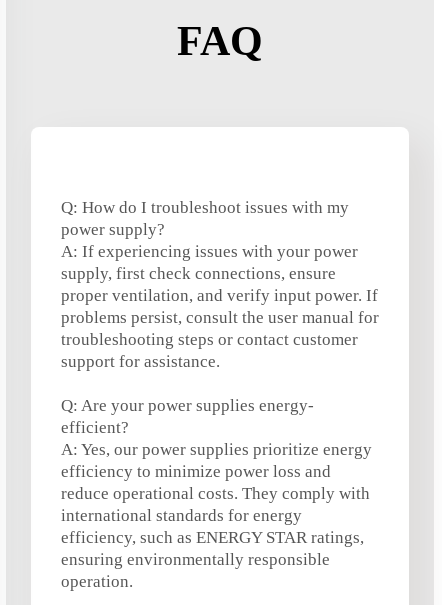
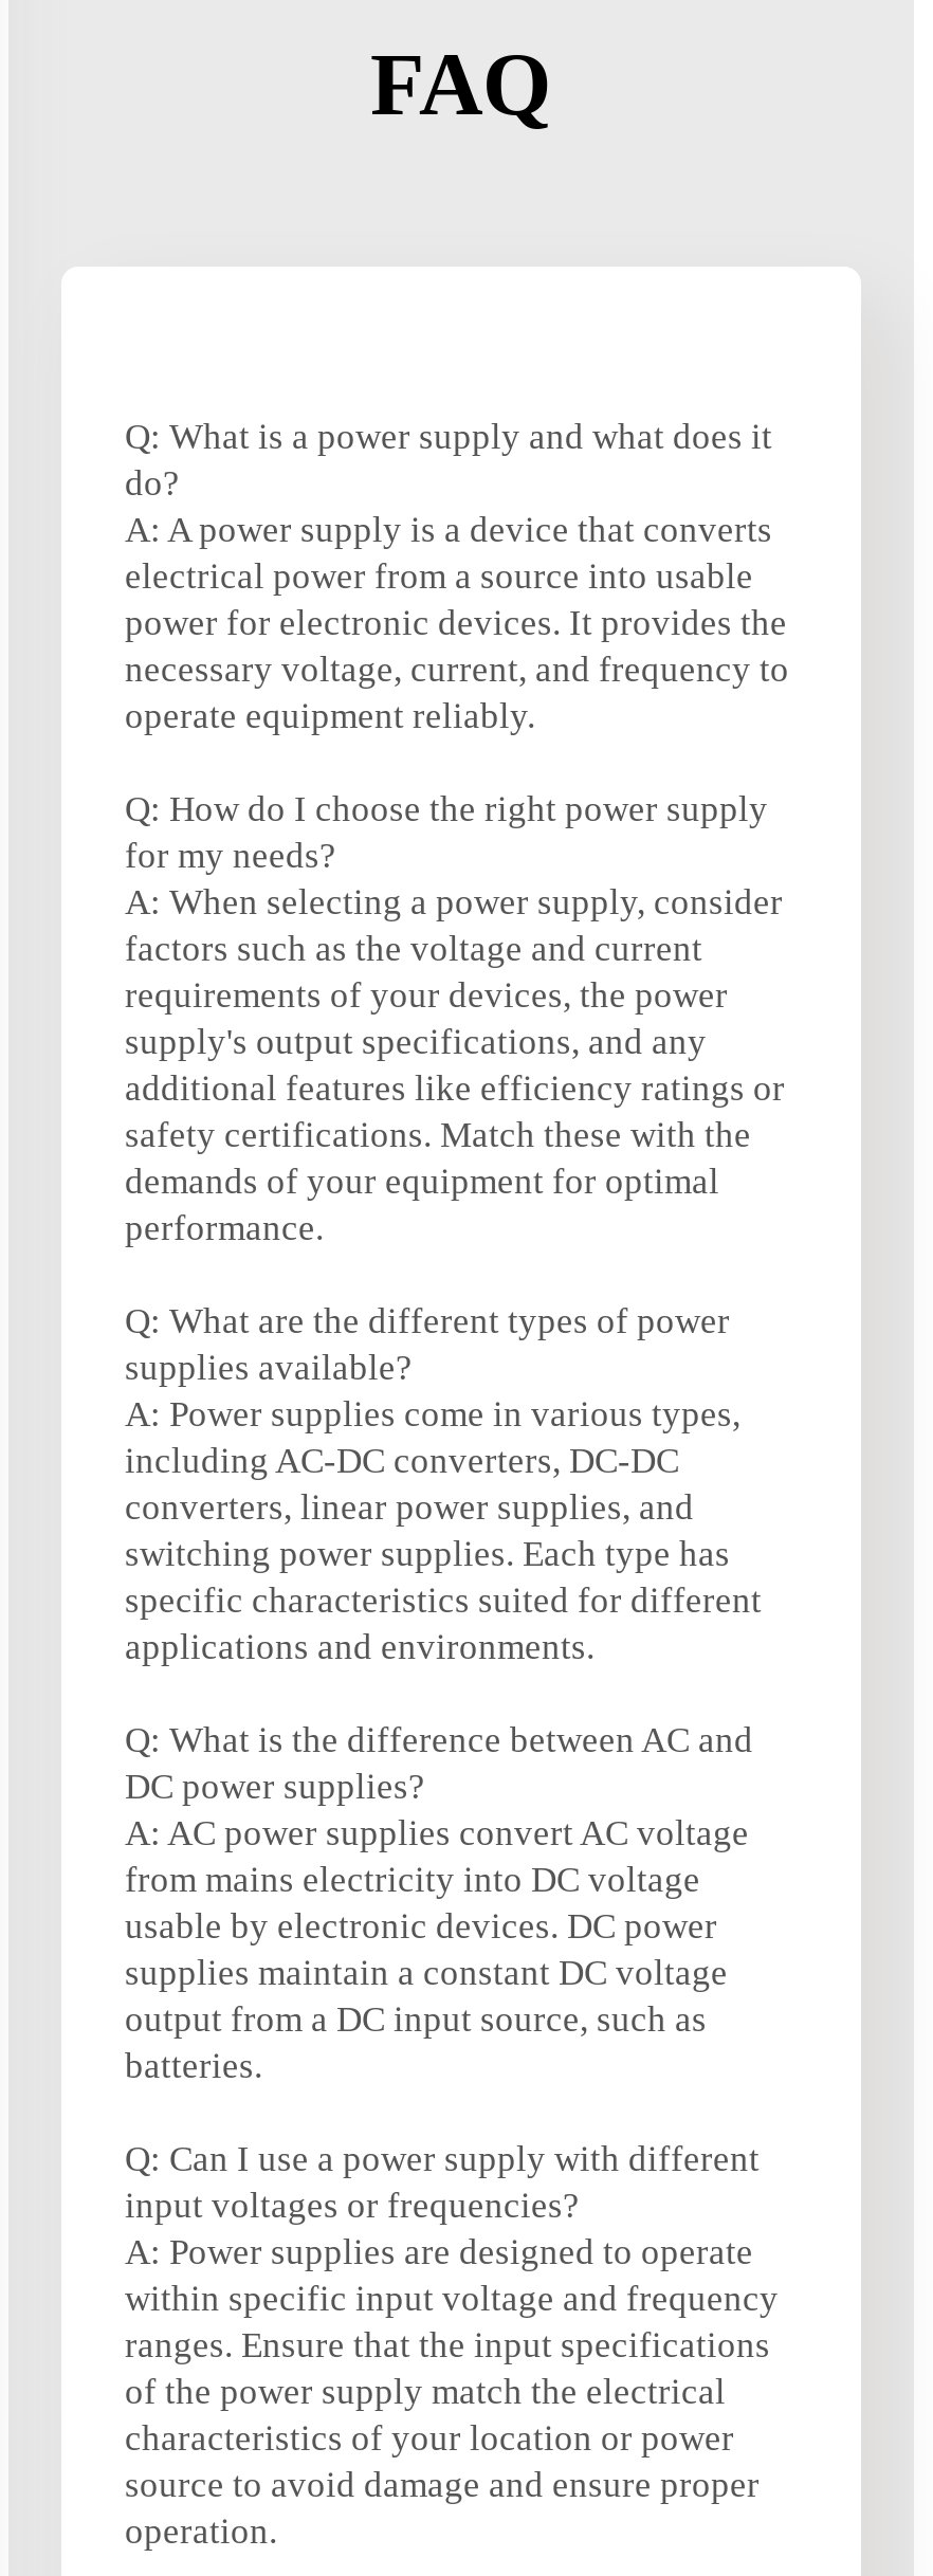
[61,198,379,569] Q: How do I troubleshoot issues with my | power supply? | A: If experiencing issues with your power | supply, first check connections, ensure | proper ventilation, and verify input power. If | problems persist, consult the user manual for | troubleshooting steps or contact customer | support for assistance. | Q: Are your power supplies energy- | efficient? | A: Yes, our power supplies prioritize energy | efficiency to minimize power loss and | reduce operational costs. They comply with | international standards for energy | efficiency, such as ENERGY STAR ratings, | ensuring environmentally responsible -> [125,417,789,2505] Q: What is a power supply and what does it | do? | A: A power supply is a device that converts | electrical power from a source into usable | power for electronic devices. It provides the | necessary voltage, current, and frequency to | operate equipment reliably. | Q: How do I choose the right power supply | for my needs? | A: When selecting a power supply, consider | factors such as the voltage and current | requirements of your devices, the power | supply's output specifications, and any | additional features like efficiency ratings or | safety certifications. Match these with the | demands of your equipment for optimal | performance. | Q: What are the different types of power | supplies available? | A: Power supplies come in various types, | including AC-DC converters, DC-DC | converters, linear power supplies, and | switching power supplies. Each type has | specific characteristics suited for different | applications and environments. | Q: What is the difference between AC and | DC power supplies? | A: AC power supplies convert AC voltage | from mains electricity into DC voltage | usable by electronic devices. DC power | supplies maintain a constant DC voltage | output from a DC input source, such as | batteries. | Q: Can I use a power supply with different | input voltages or frequencies? | A: Power supplies are designed to operate | within specific input voltage and frequency | ranges. Ensure that the input specifications | of the power supply match the electrical | characteristics of your location or power | source to avoid damage and ensure proper

